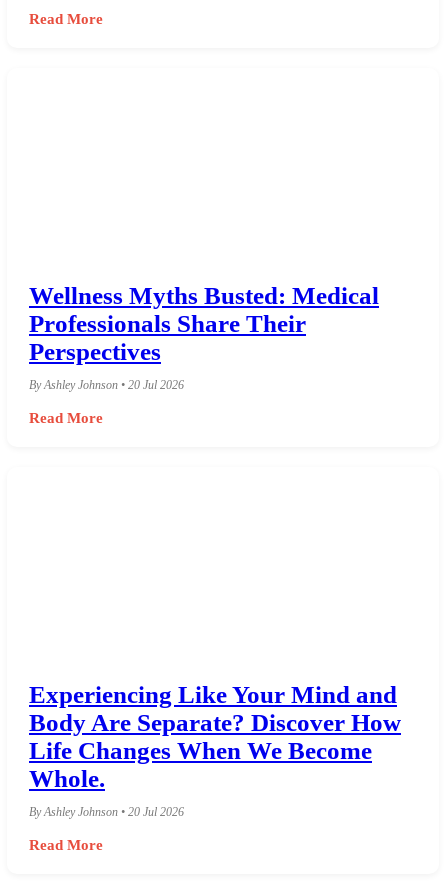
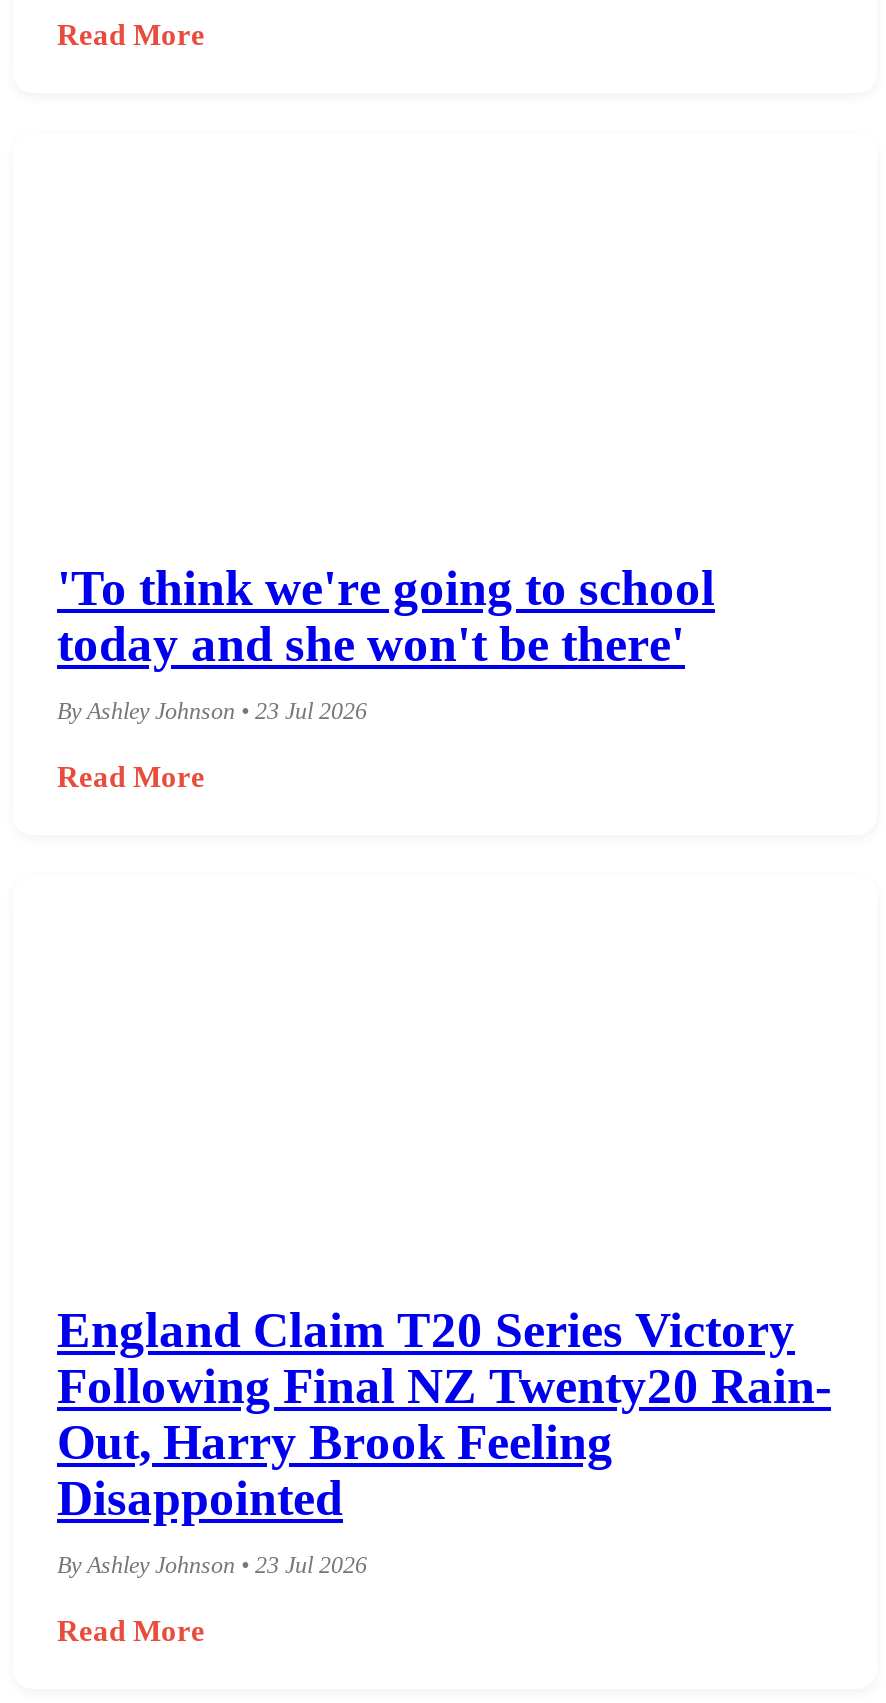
[29,282,379,365] Wellness Myths Busted: Medical | Professionals Share Their | Perspectives -> [57,562,715,672] 'To think we're going to school | today and she won't be there'
[29,378,184,392] By Ashley Johnson • 20 Jul 2026 -> [57,698,367,726] By Ashley Johnson • 23 Jul 2026
[29,681,401,792] Experiencing Like Your Mind and | Body Are Separate? Discover How | Life Changes When We Become | Whole. -> [57,1304,831,1526] England Claim T20 Series Victory | Following Final NZ Twenty20 Rain- | Out, Harry Brook Feeling | Disappointed
[29,805,184,819] By Ashley Johnson • 20 Jul 2026 -> [57,1552,367,1580] By Ashley Johnson • 23 Jul 2026

